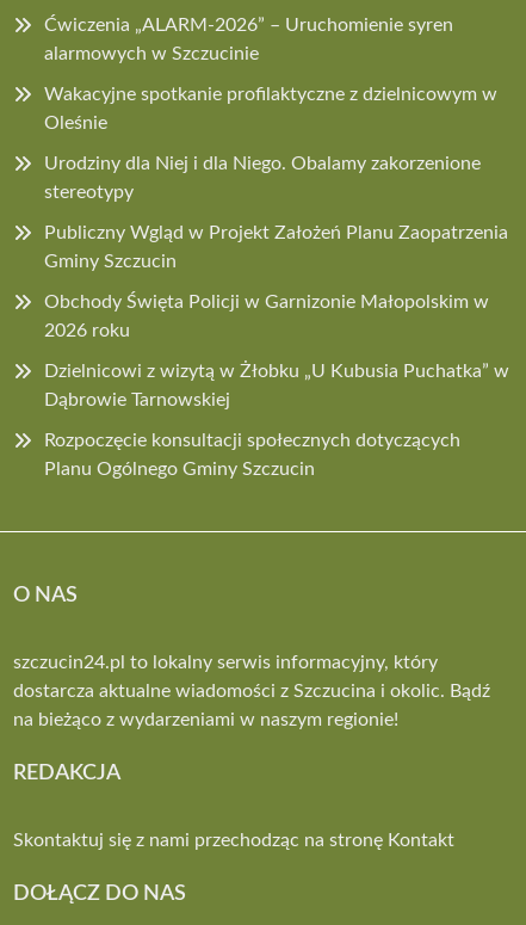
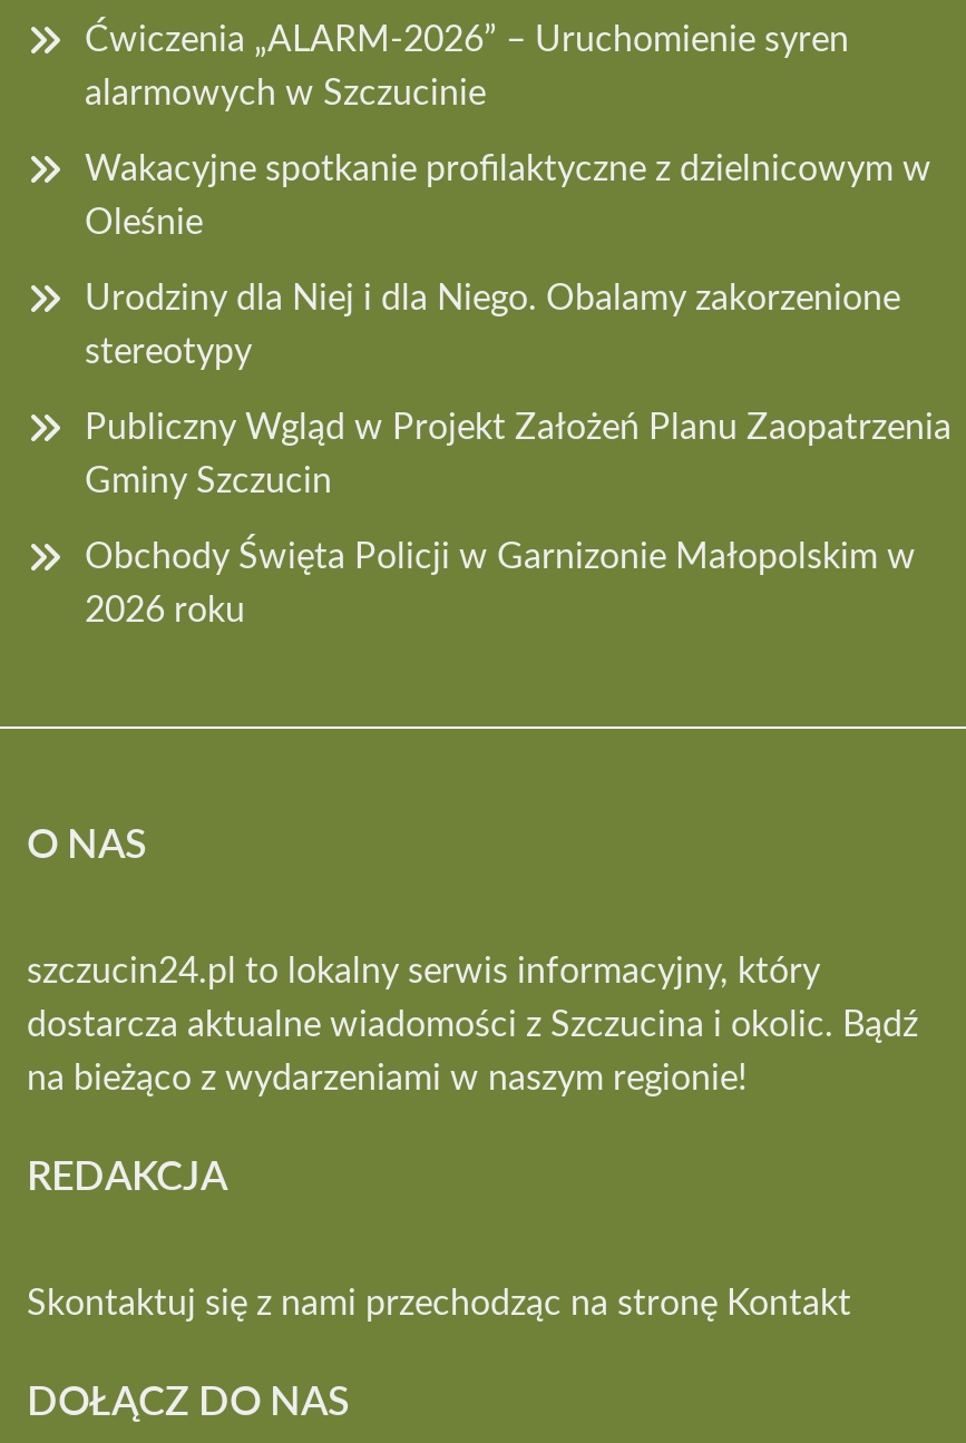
[44,362,509,479] Dzielnicowi z wizytą w Żłobku „U Kubusia Puchatka” w | Dąbrowie Tarnowskiej | Rozpoczęcie konsultacji społecznych dotyczących | Planu Ogólnego Gminy Szczucin -> none

